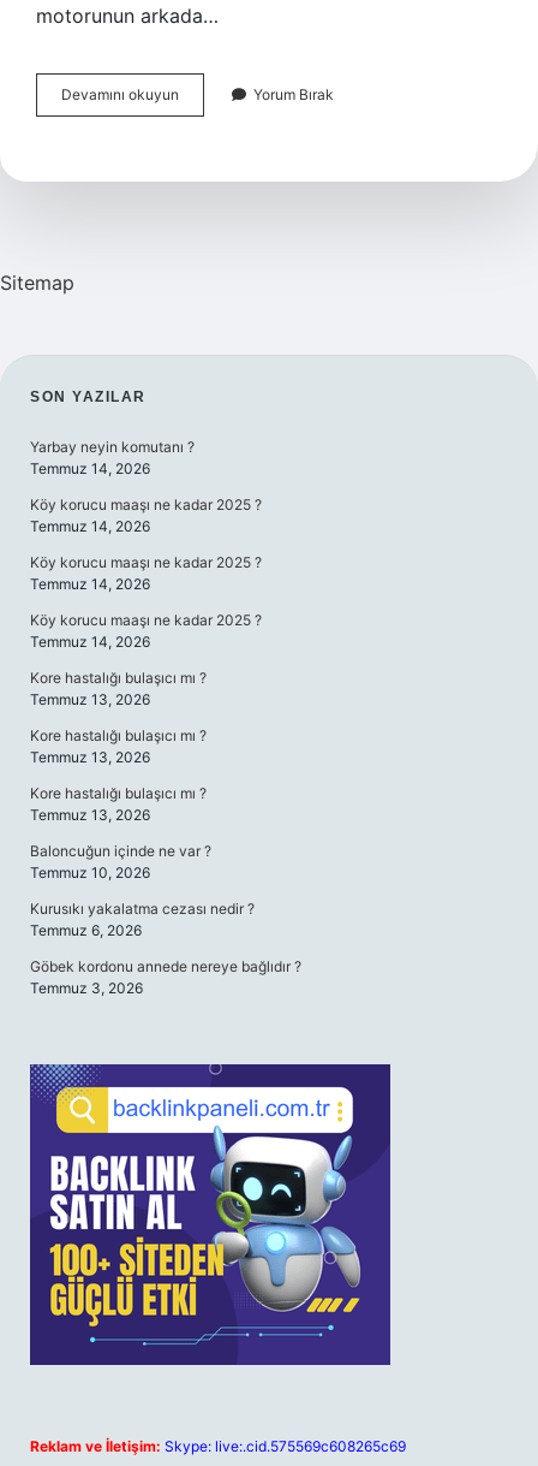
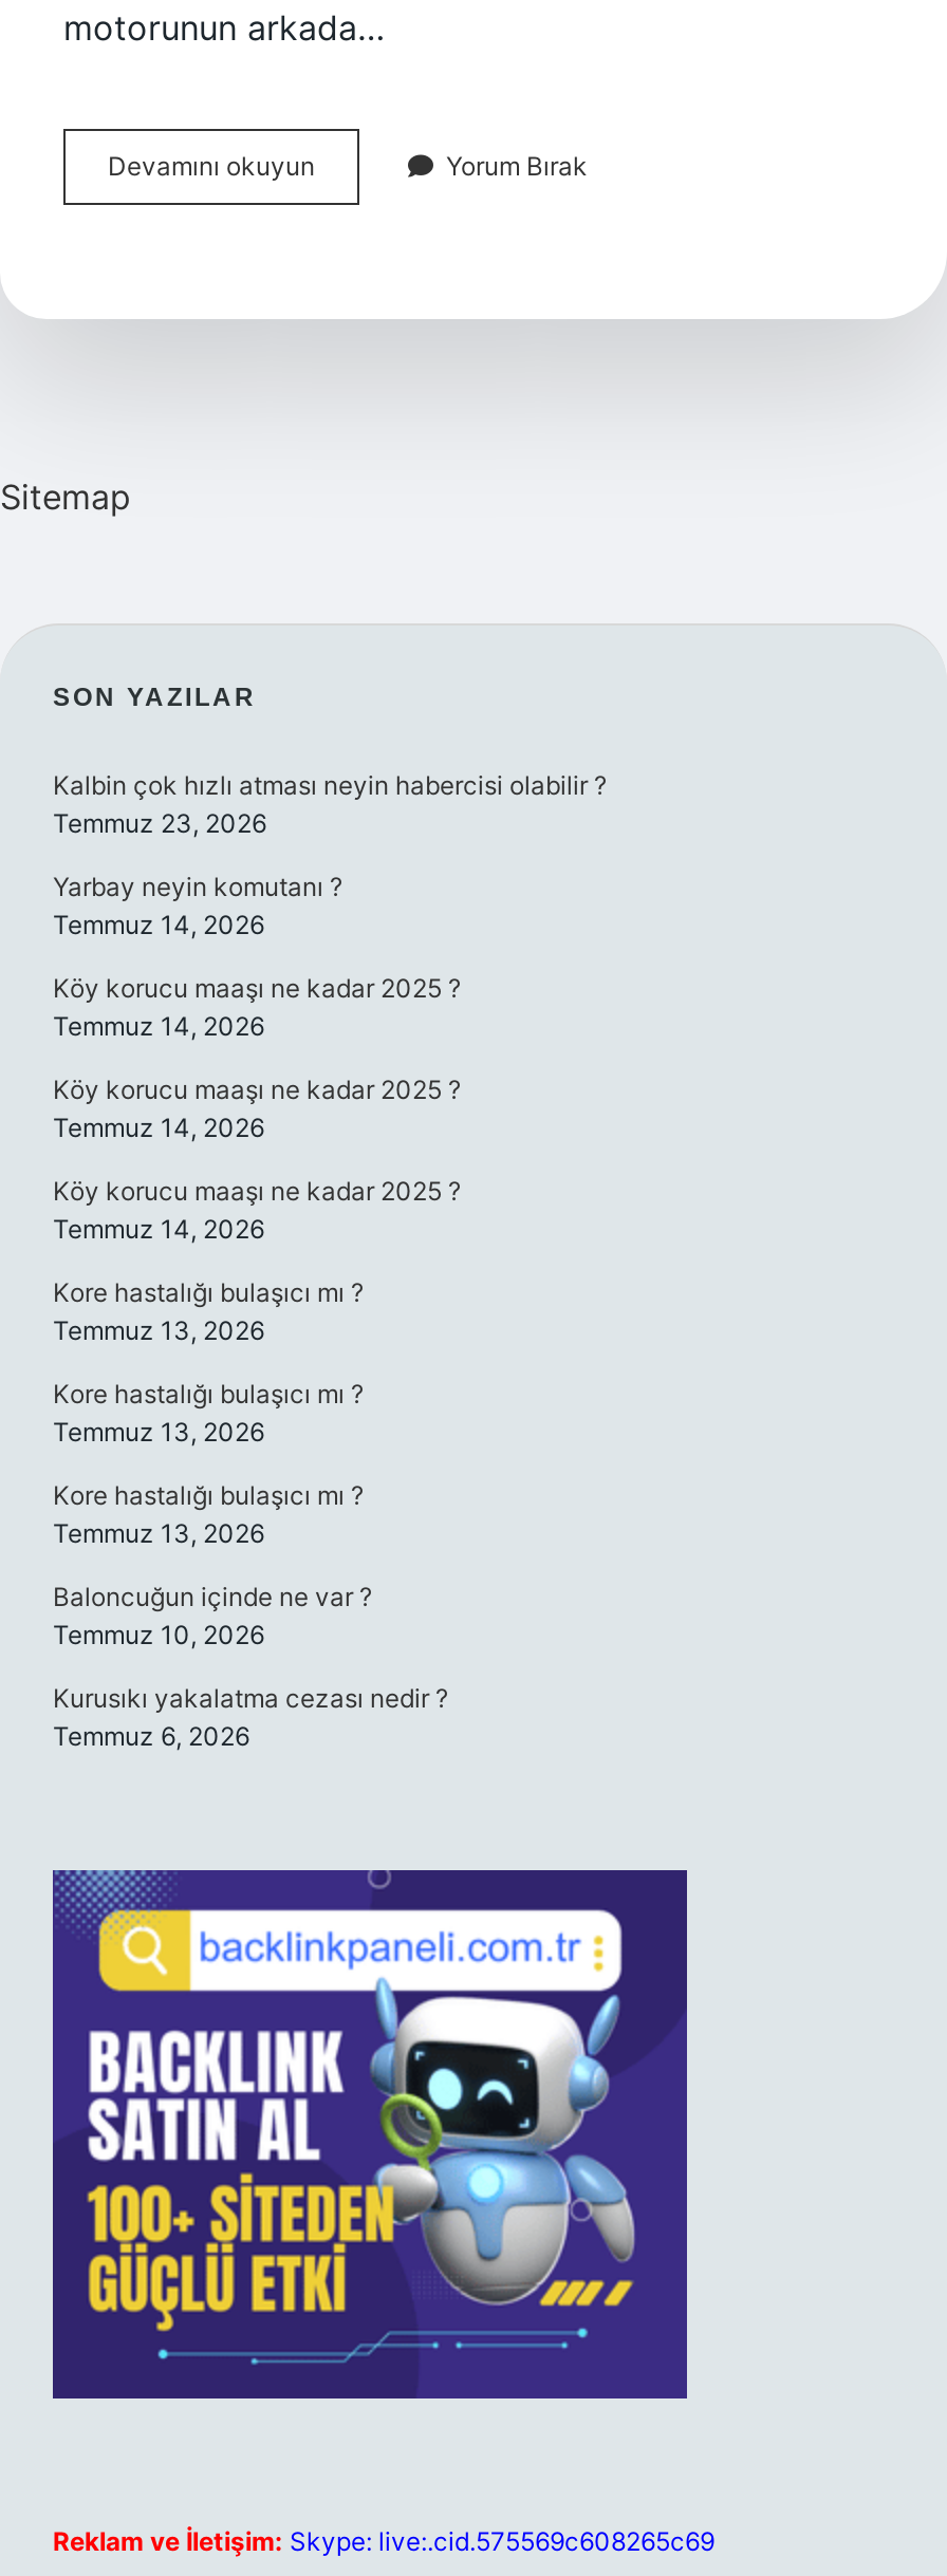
none -> [53,769,607,839] Kalbin çok hızlı atması neyin habercisi olabilir ? | Temmuz 23, 2026
moved [30,438,262,939] -> [53,871,461,1752]: Yarbay neyin komutanı ? | Temmuz 14, 2026 | Köy korucu maaşı ne kadar 2025 ? | ... | Kurusıkı yakalatma cezası nedir ? | Temmuz 6, 2026
[30,957,301,997] Göbek kordonu annede nereye bağlıdır ? | Temmuz 3, 2026 -> none

